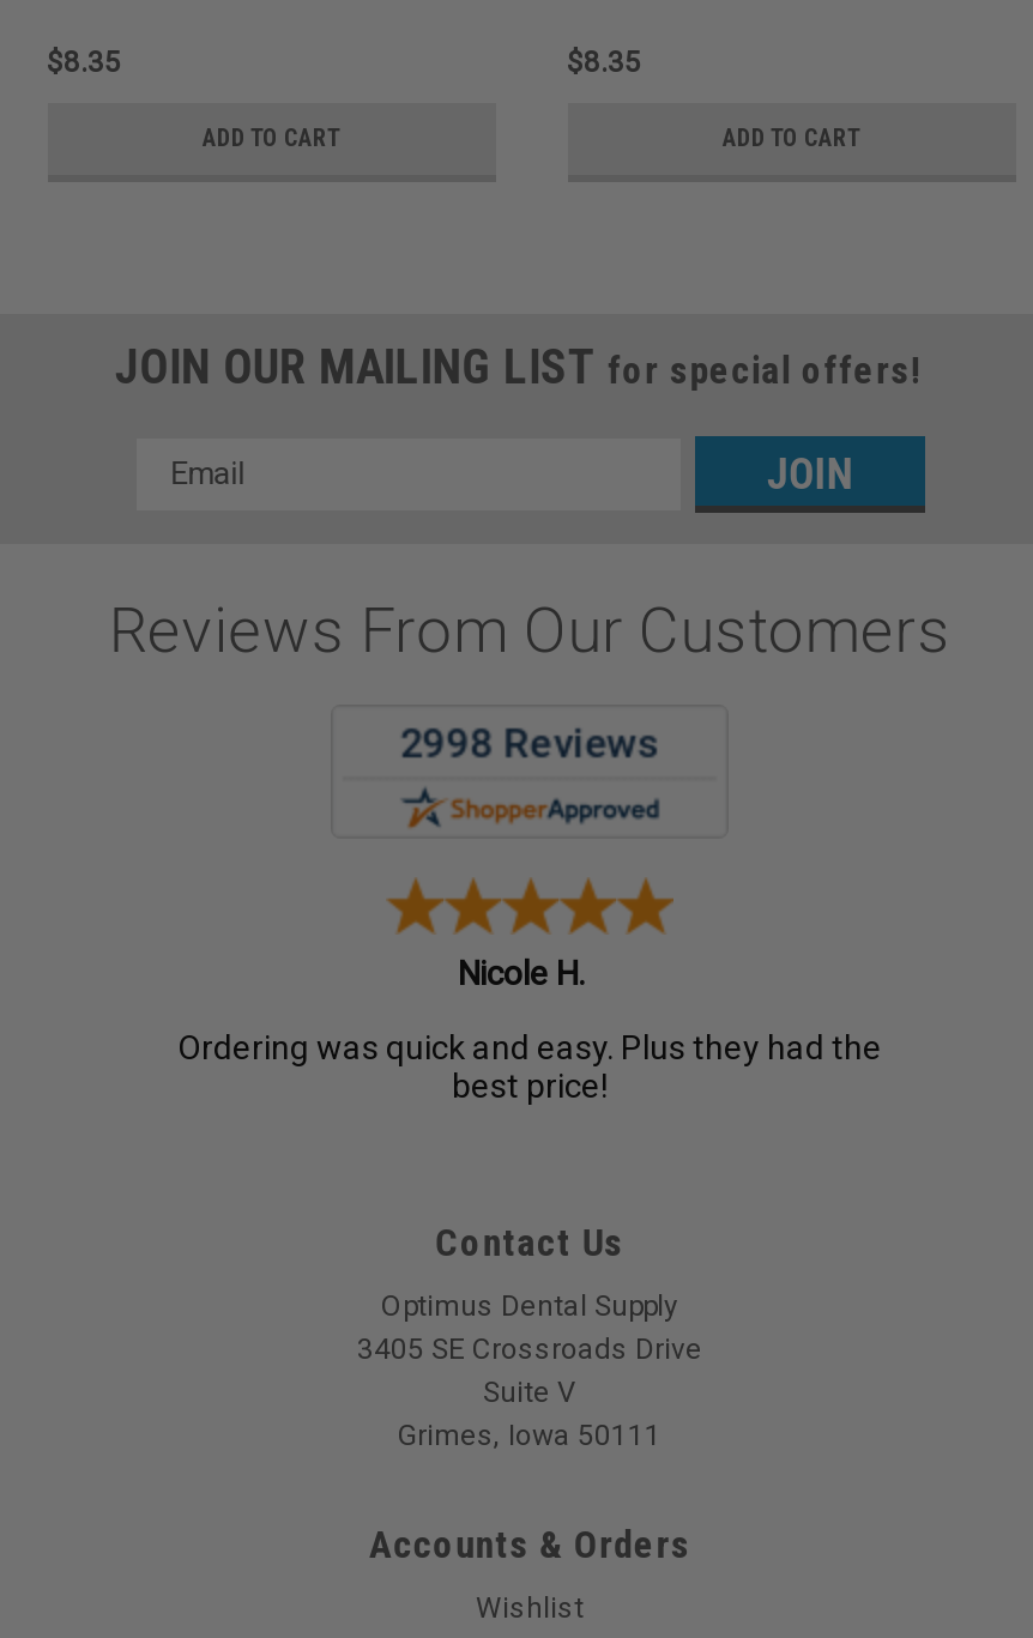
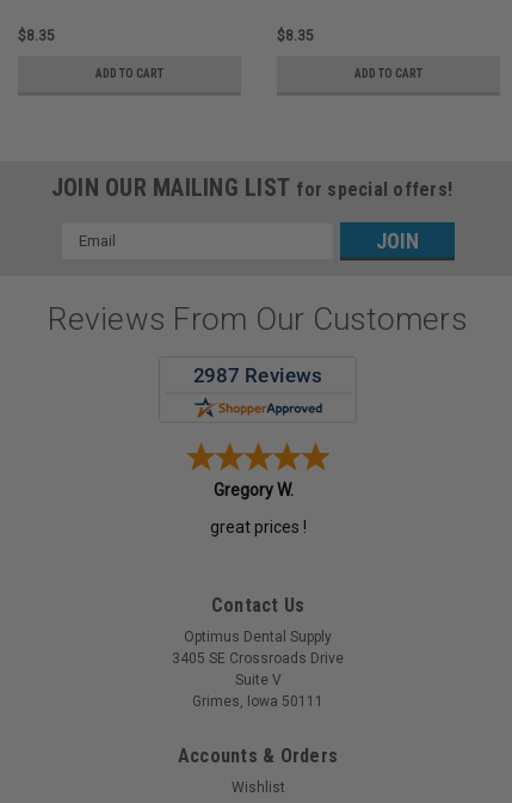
[458,955,585,993] Nicole H. -> [214,481,294,500] Gregory W.
[177,1029,882,1106] Ordering was quick and easy. Plus they had the | best price! -> [209,518,306,537] great prices !

